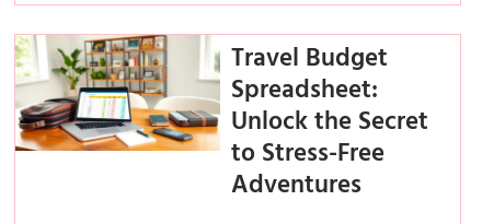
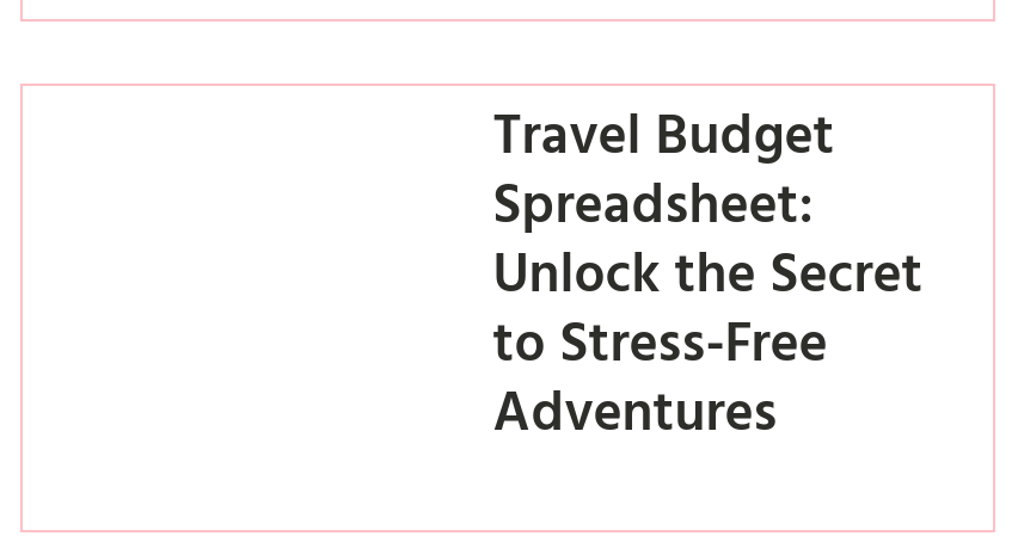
[14,34,221,152] [image] -> none

